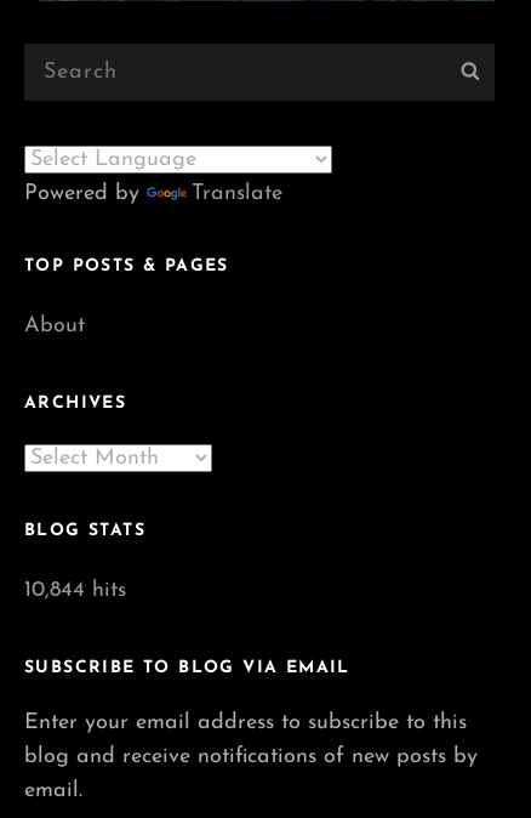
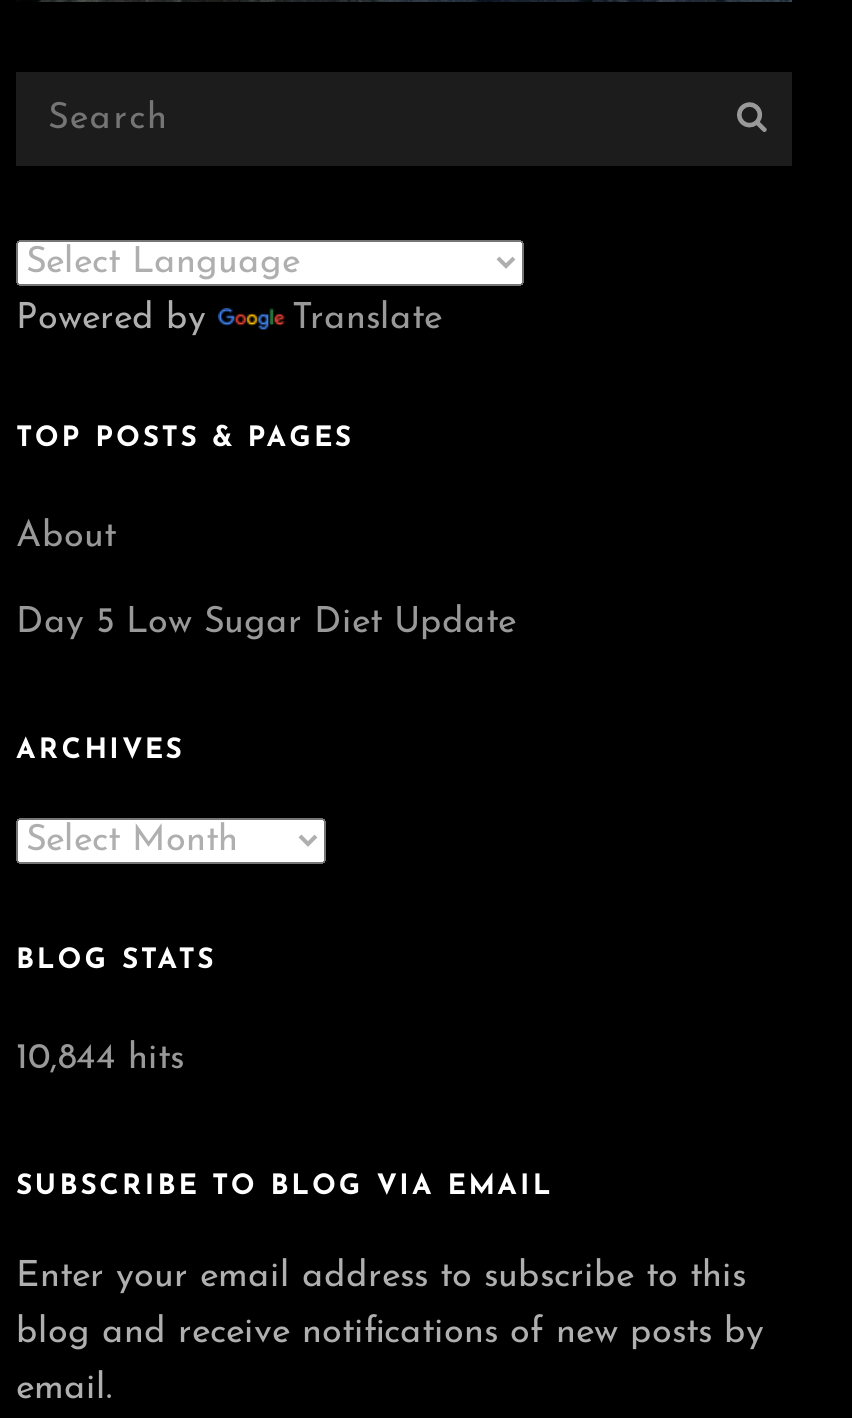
none -> [16,603,516,641] Day 5 Low Sugar Diet Update

